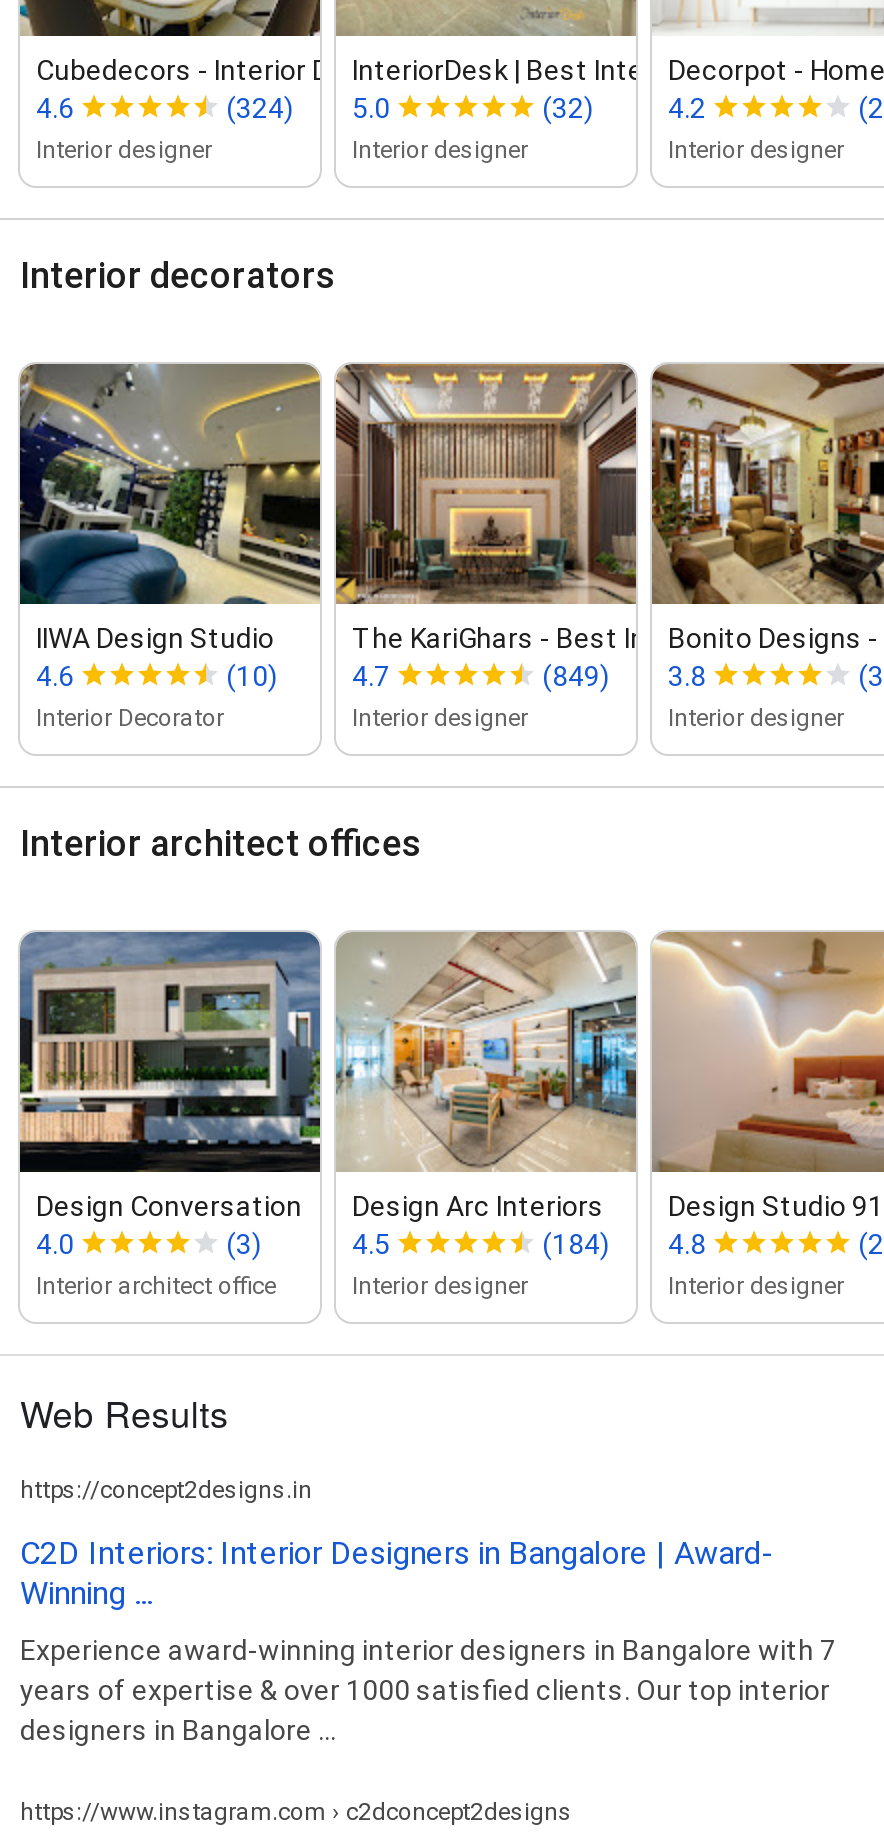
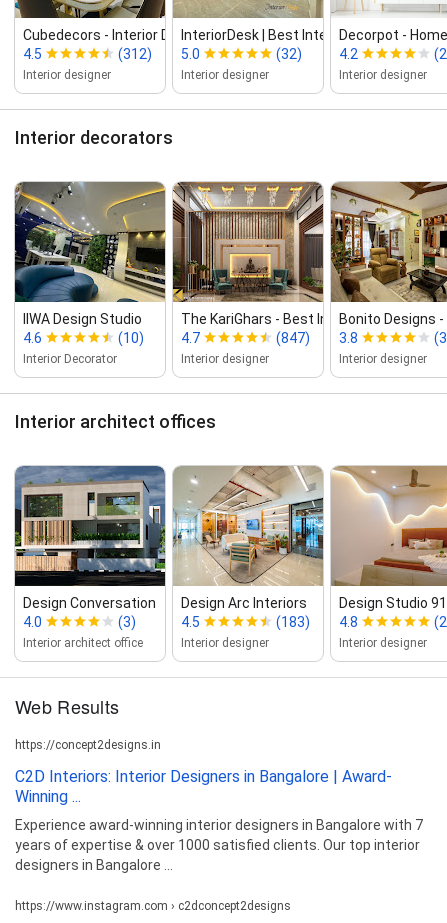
[36,91,74,123] 4.6 -> [23,46,42,62] 4.5
[226,91,390,123] (324) 5.0 -> [118,46,200,62] (312) 5.0
[542,659,706,691] (849) 3.8 -> [276,330,358,346] (847) 3.8
[542,1227,706,1259] (184) 4.8 -> [276,614,358,630] (183) 4.8

